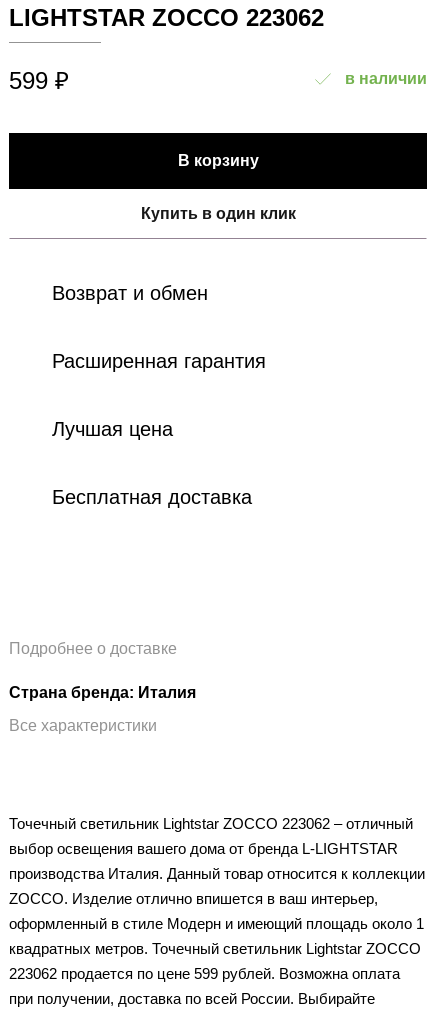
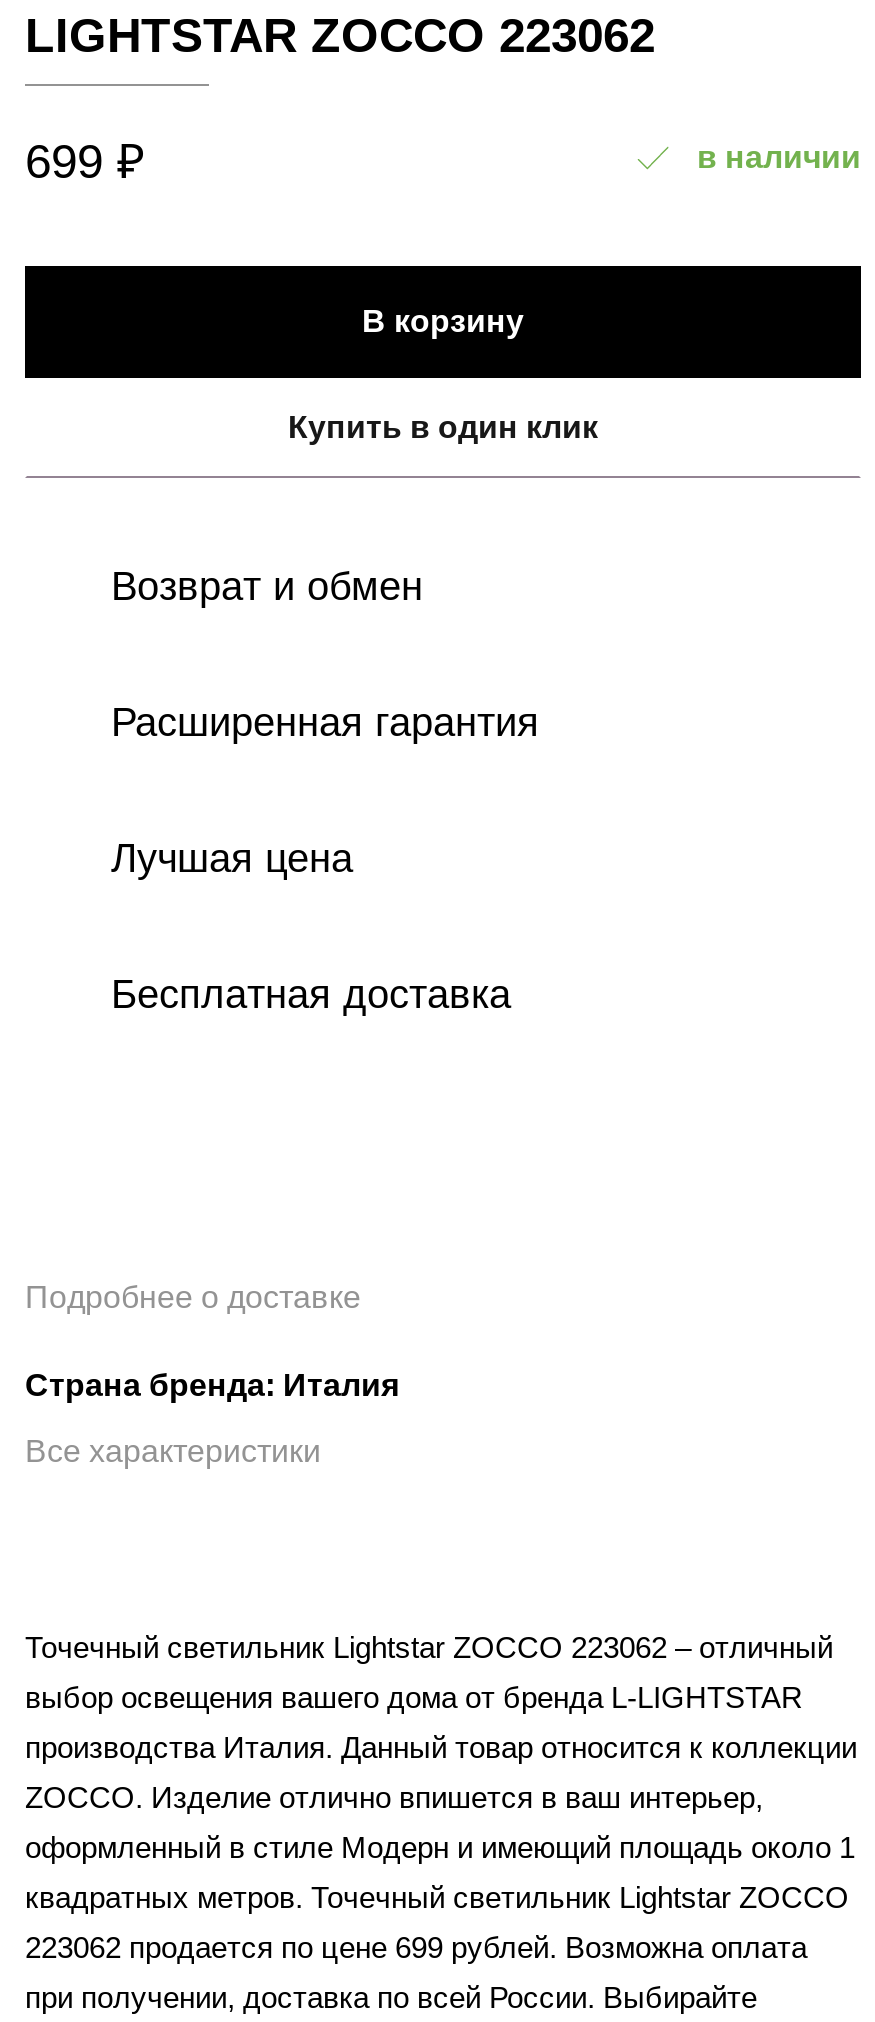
[9,67,69,94] 599 ₽ -> [25,134,145,188] 699 ₽
[9,965,400,982] 223062 продается по цене 599 рублей. Возможна оплата -> [25,1929,807,1963] 223062 продается по цене 699 рублей. Возможна оплата

